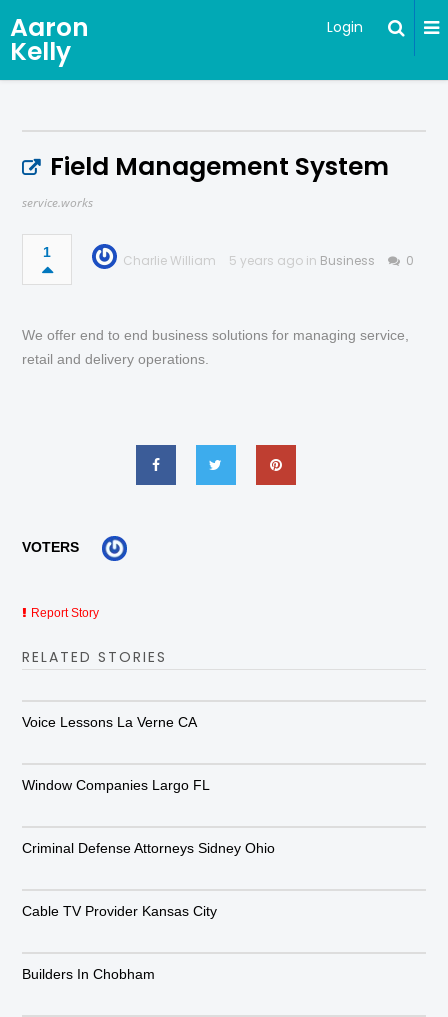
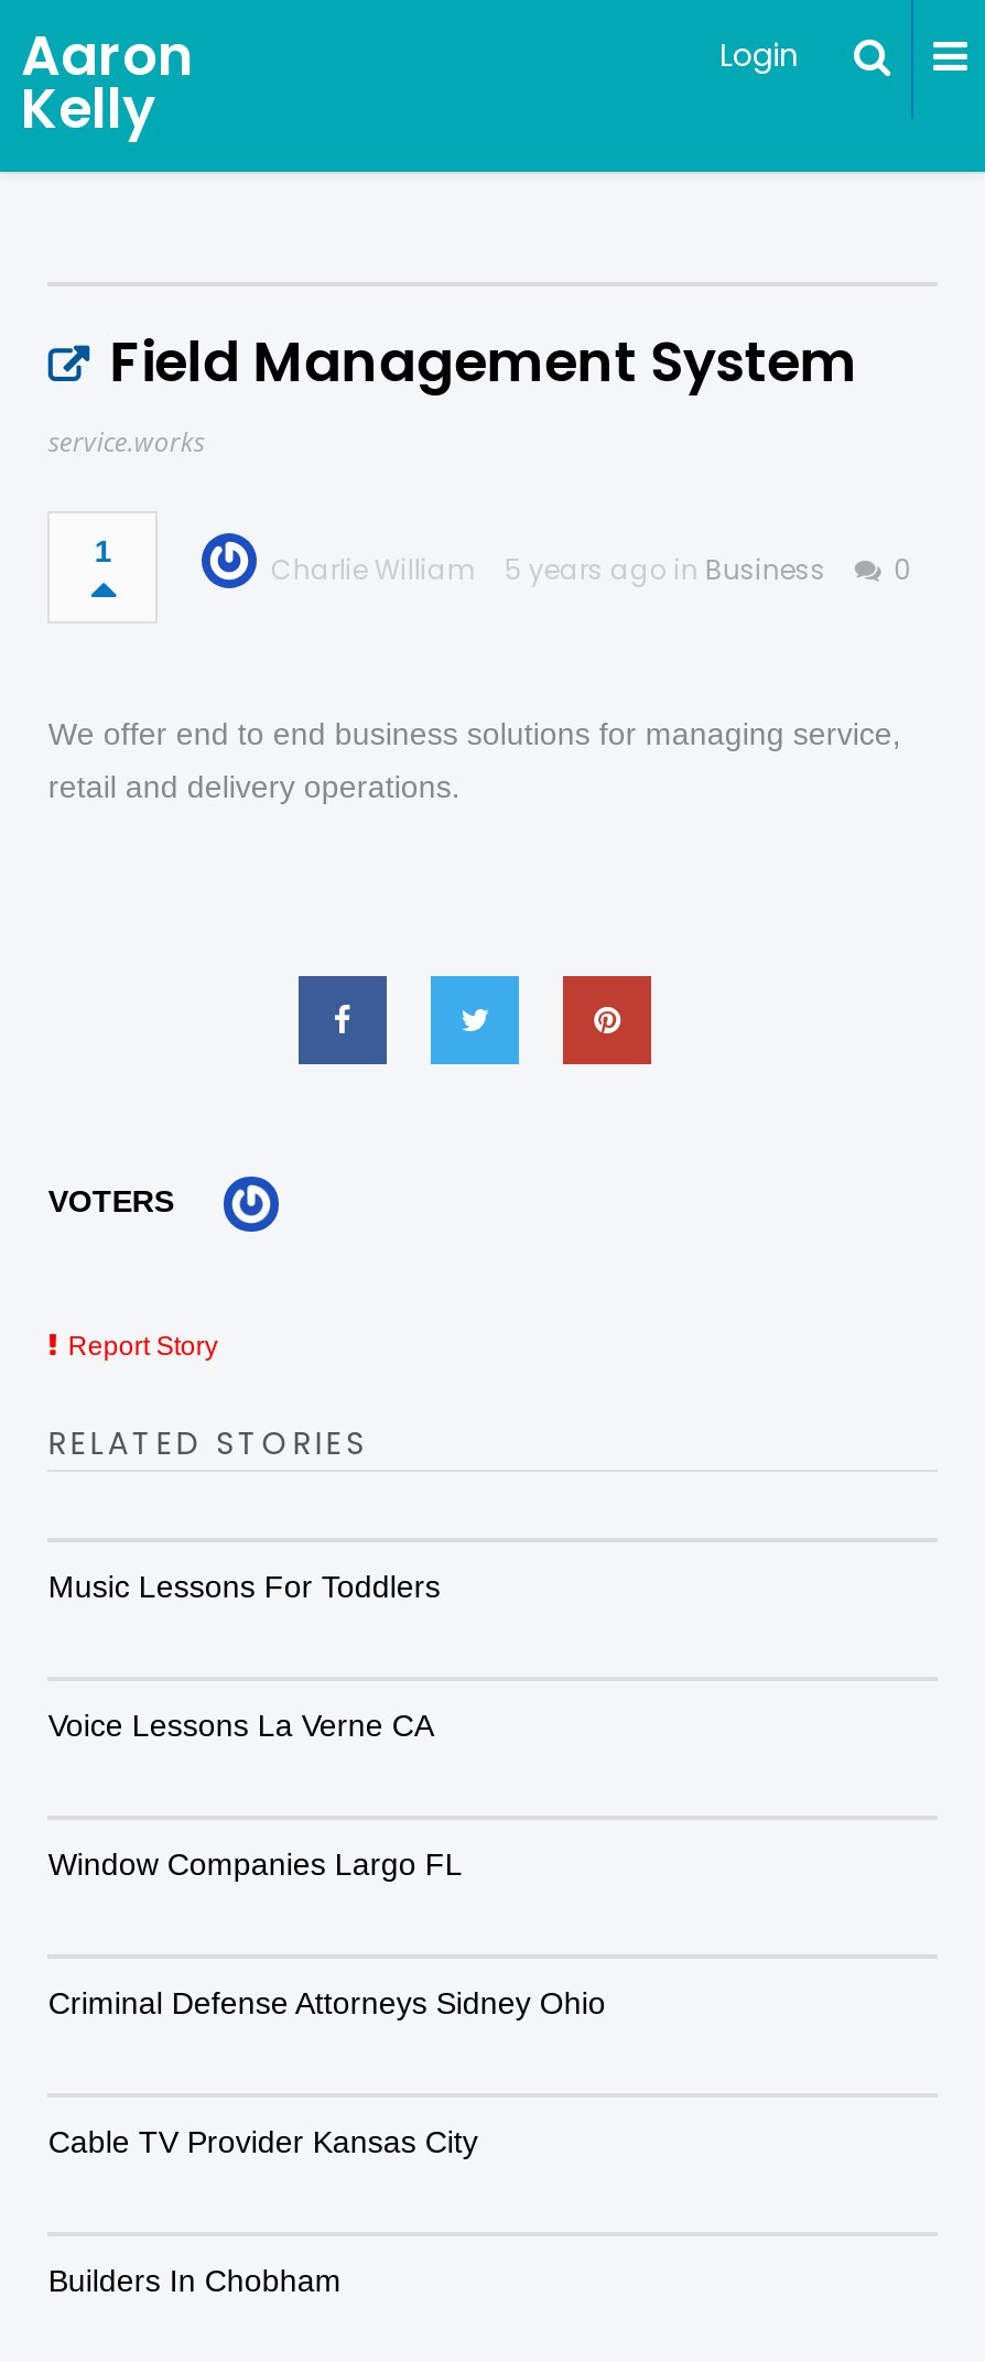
none -> [48,1568,440,1604] Music Lessons For Toddlers

